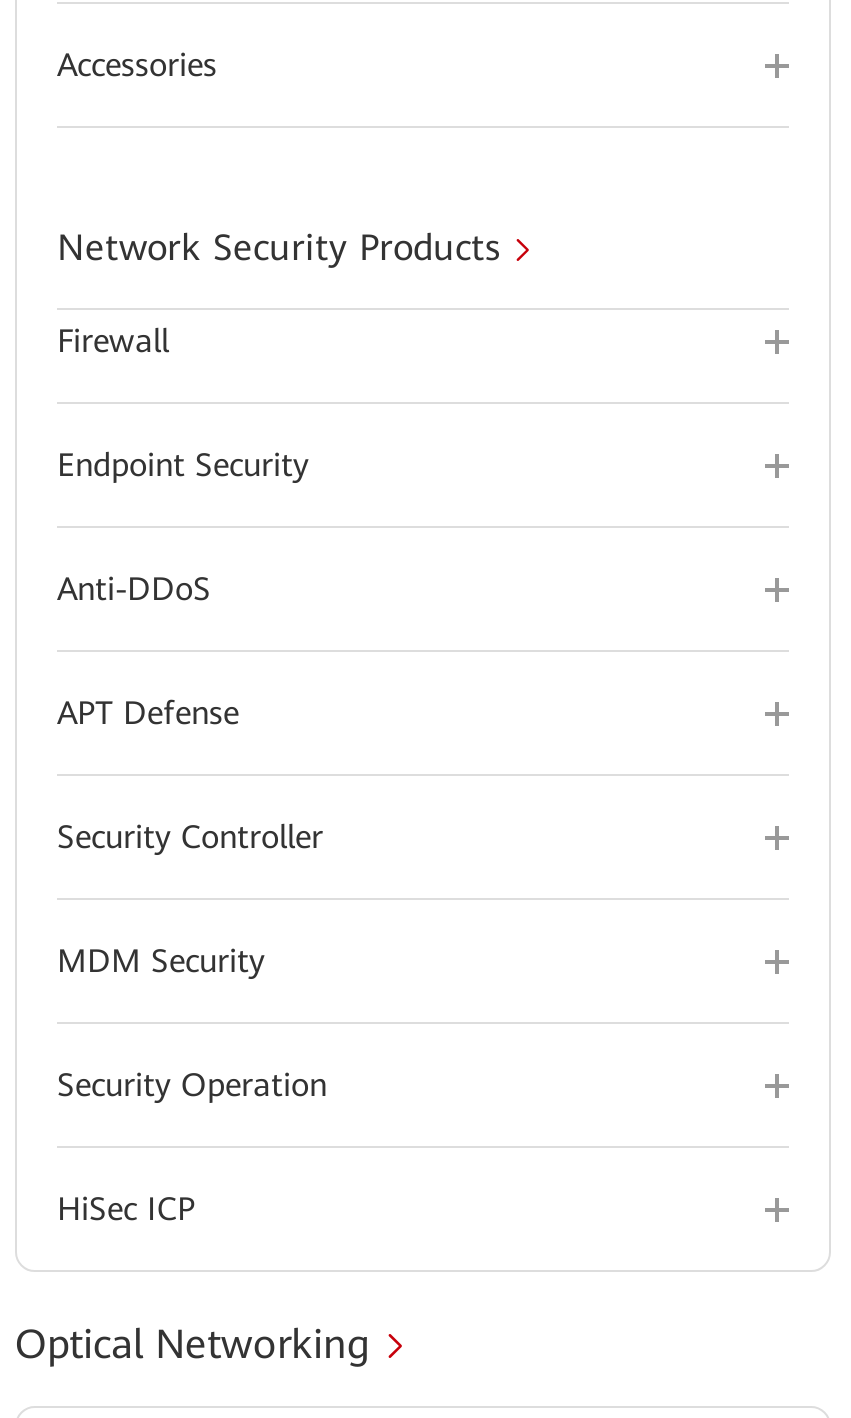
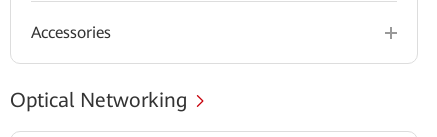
[57,226,501,1228] Network Security Products | Firewall | Endpoint Security | Anti-DDoS | APT Defense | Security Controller | MDM Security | Security Operation | HiSec ICP -> none

